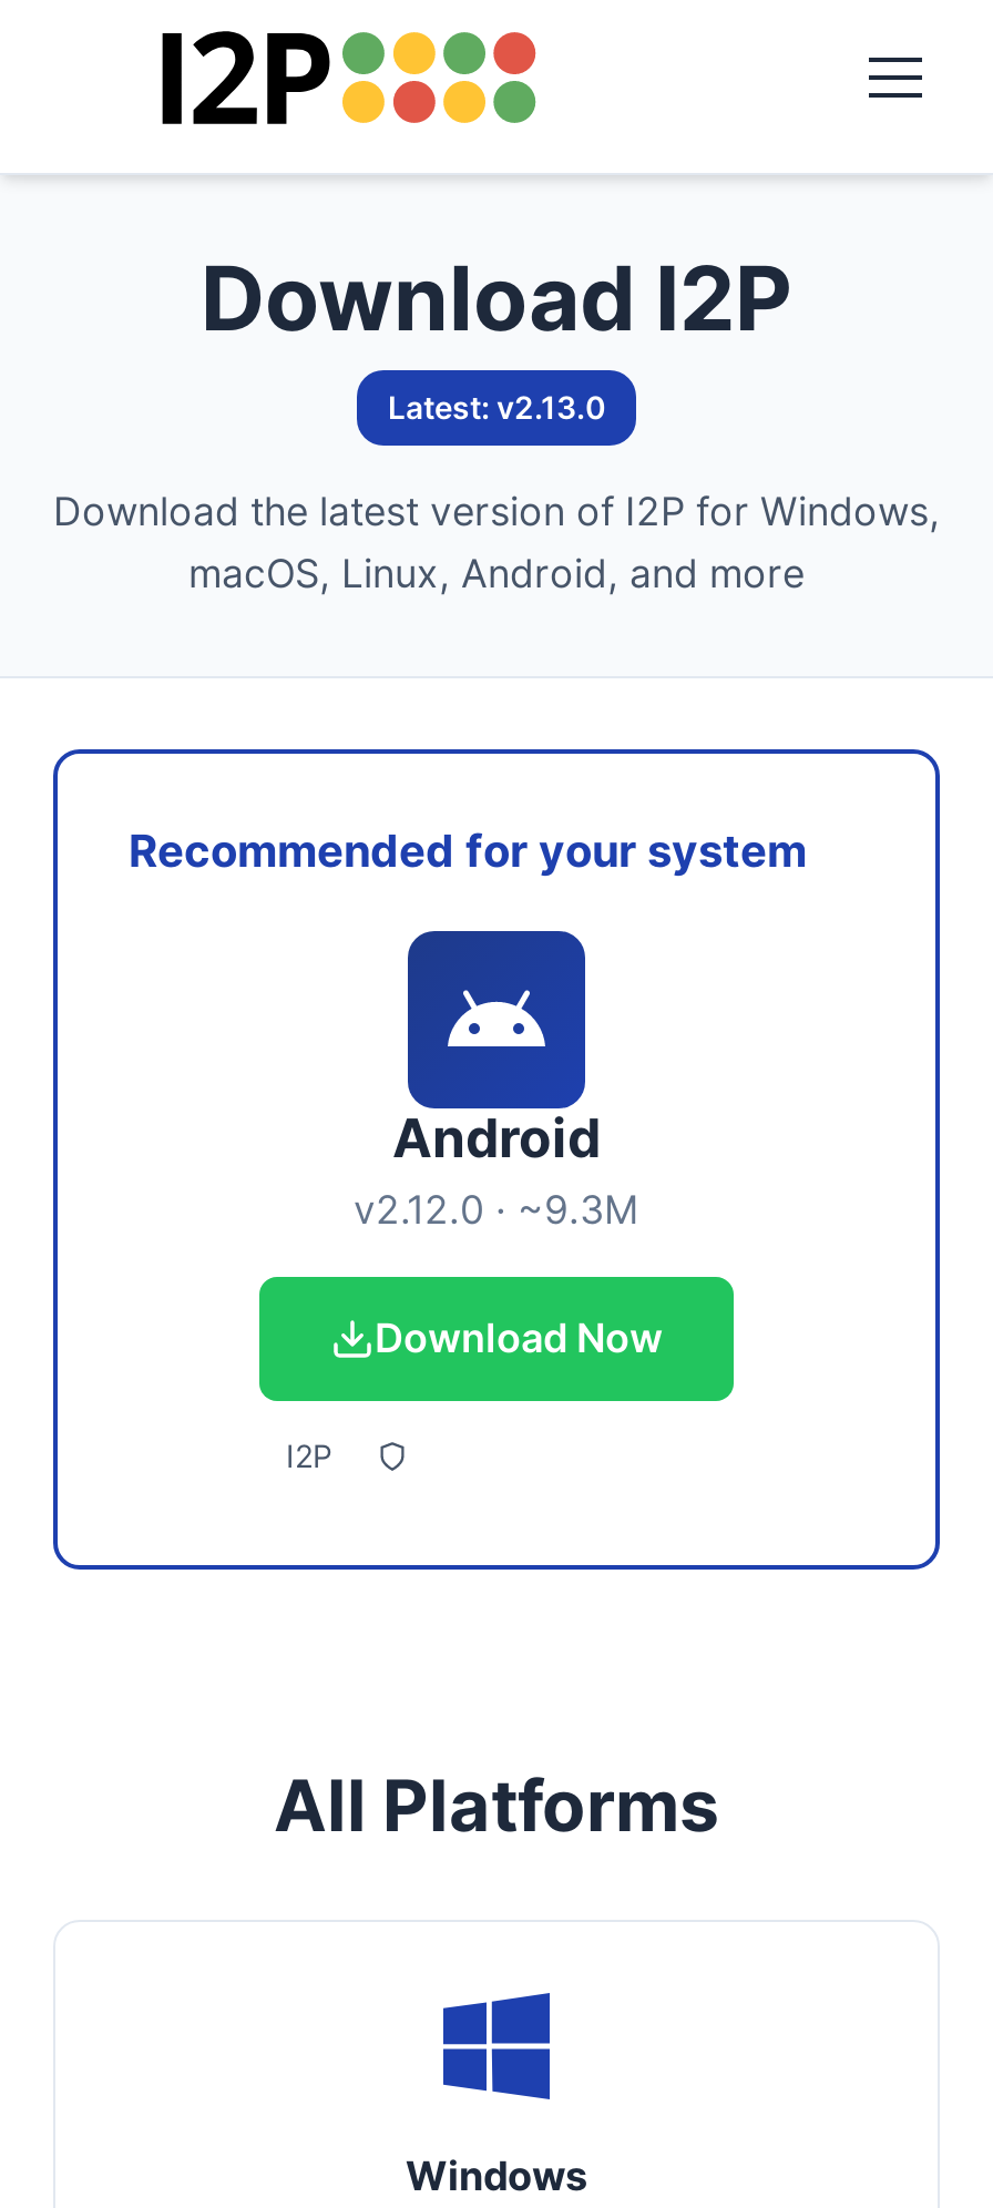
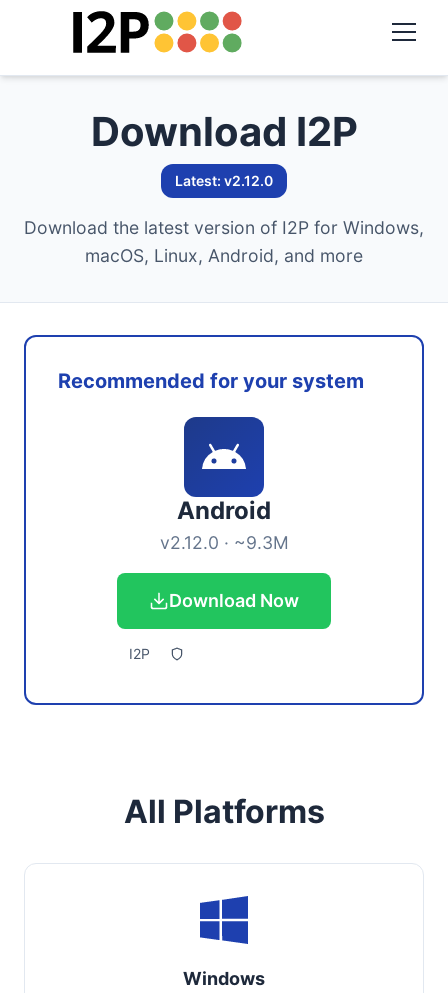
[388,388,605,426] Latest: v2.13.0 -> [175,172,273,189] Latest: v2.12.0

